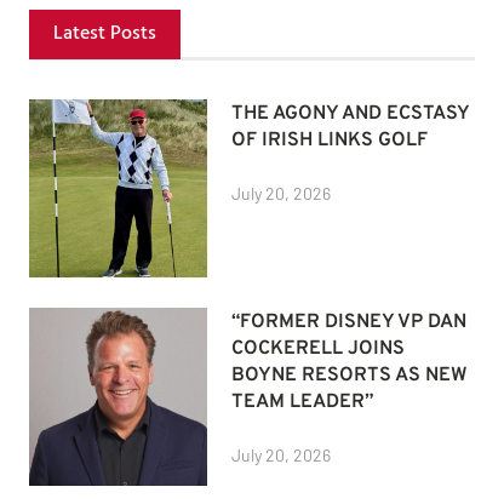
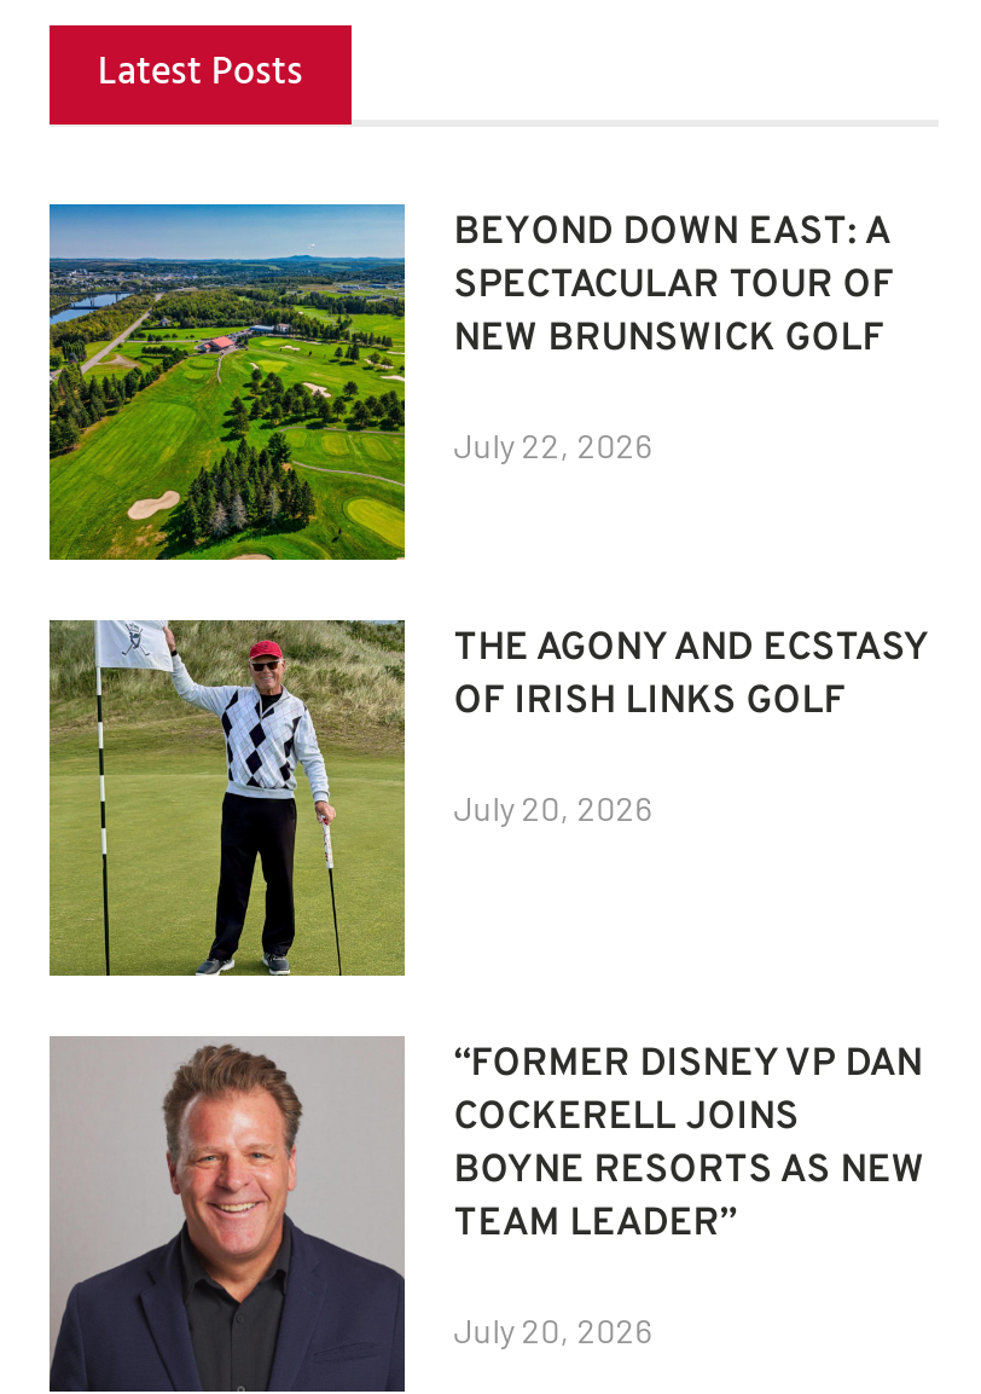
none -> [47,202,893,562] [image] | BEYOND DOWN EAST: A | SPECTACULAR TOUR OF | NEW BRUNSWICK GOLF | July 22, 2026

